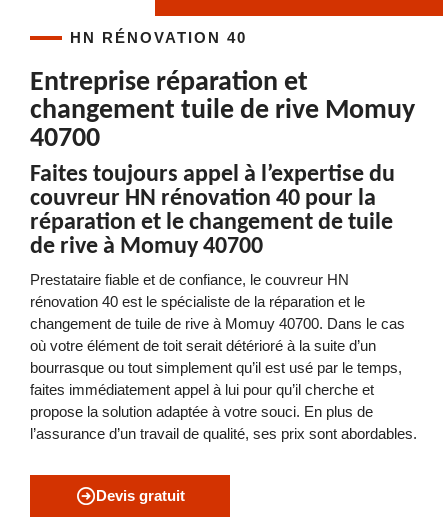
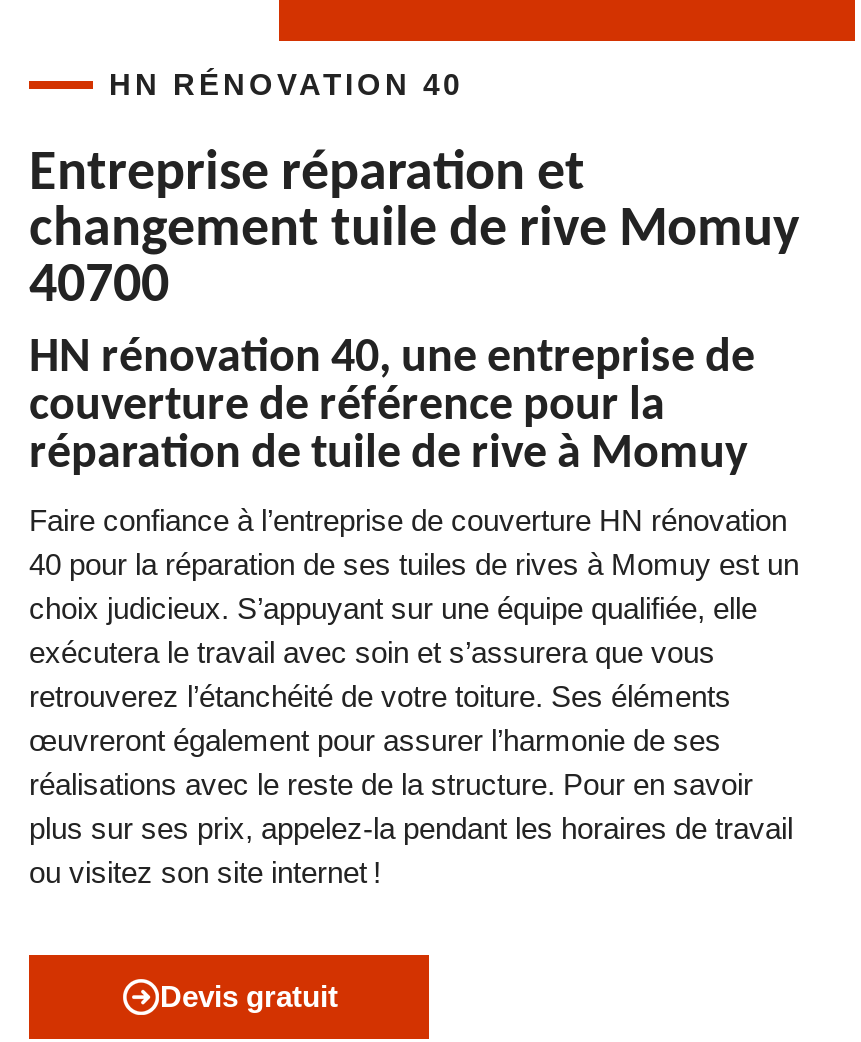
[30,163,395,259] Faites toujours appel à l’expertise du | couvreur HN rénovation 40 pour la | réparation et le changement de tuile | de rive à Momuy 40700 -> [29,335,755,479] HN rénovation 40, une entreprise de | couverture de référence pour la | réparation de tuile de rive à Momuy
[30,271,417,442] Prestataire fiable et de confiance, le couvreur HN | rénovation 40 est le spécialiste de la réparation et le | changement de tuile de rive à Momuy 40700. Dans le cas | où votre élément de toit serait détérioré à la suite d’un | bourrasque ou tout simplement qu’il est usé par le temps, | faites immédiatement appel à lui pour qu’il cherche et | propose la solution adaptée à votre souci. En plus de | l’assurance d’un travail de qualité, ses prix sont abordables. -> [29,503,799,889] Faire confiance à l’entreprise de couverture HN rénovation | 40 pour la réparation de ses tuiles de rives à Momuy est un | choix judicieux. S’appuyant sur une équipe qualifiée, elle | exécutera le travail avec soin et s’assurera que vous | retrouverez l’étanchéité de votre toiture. Ses éléments | œuvreront également pour assurer l’harmonie de ses | réalisations avec le reste de la structure. Pour en savoir | plus sur ses prix, appelez-la pendant les horaires de travail | ou visitez son site internet !

